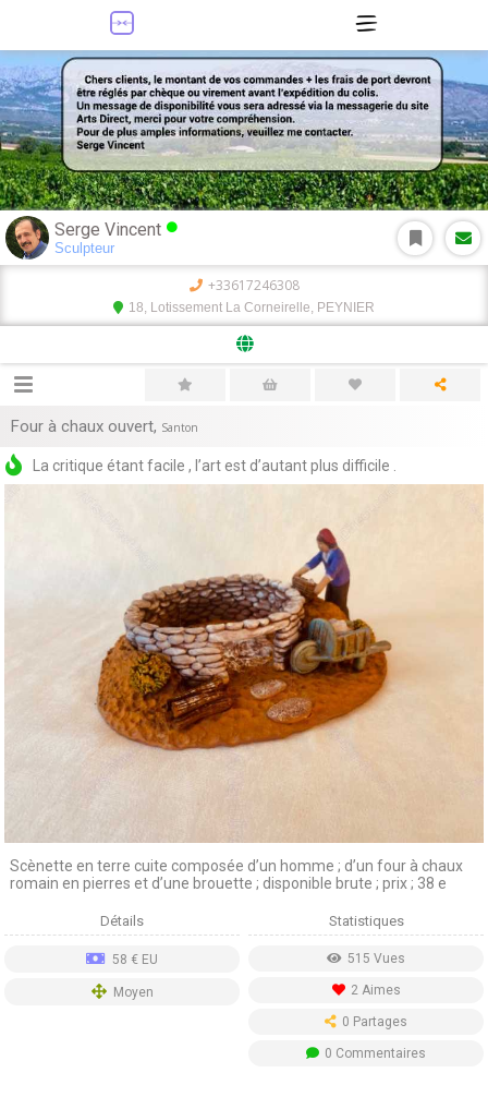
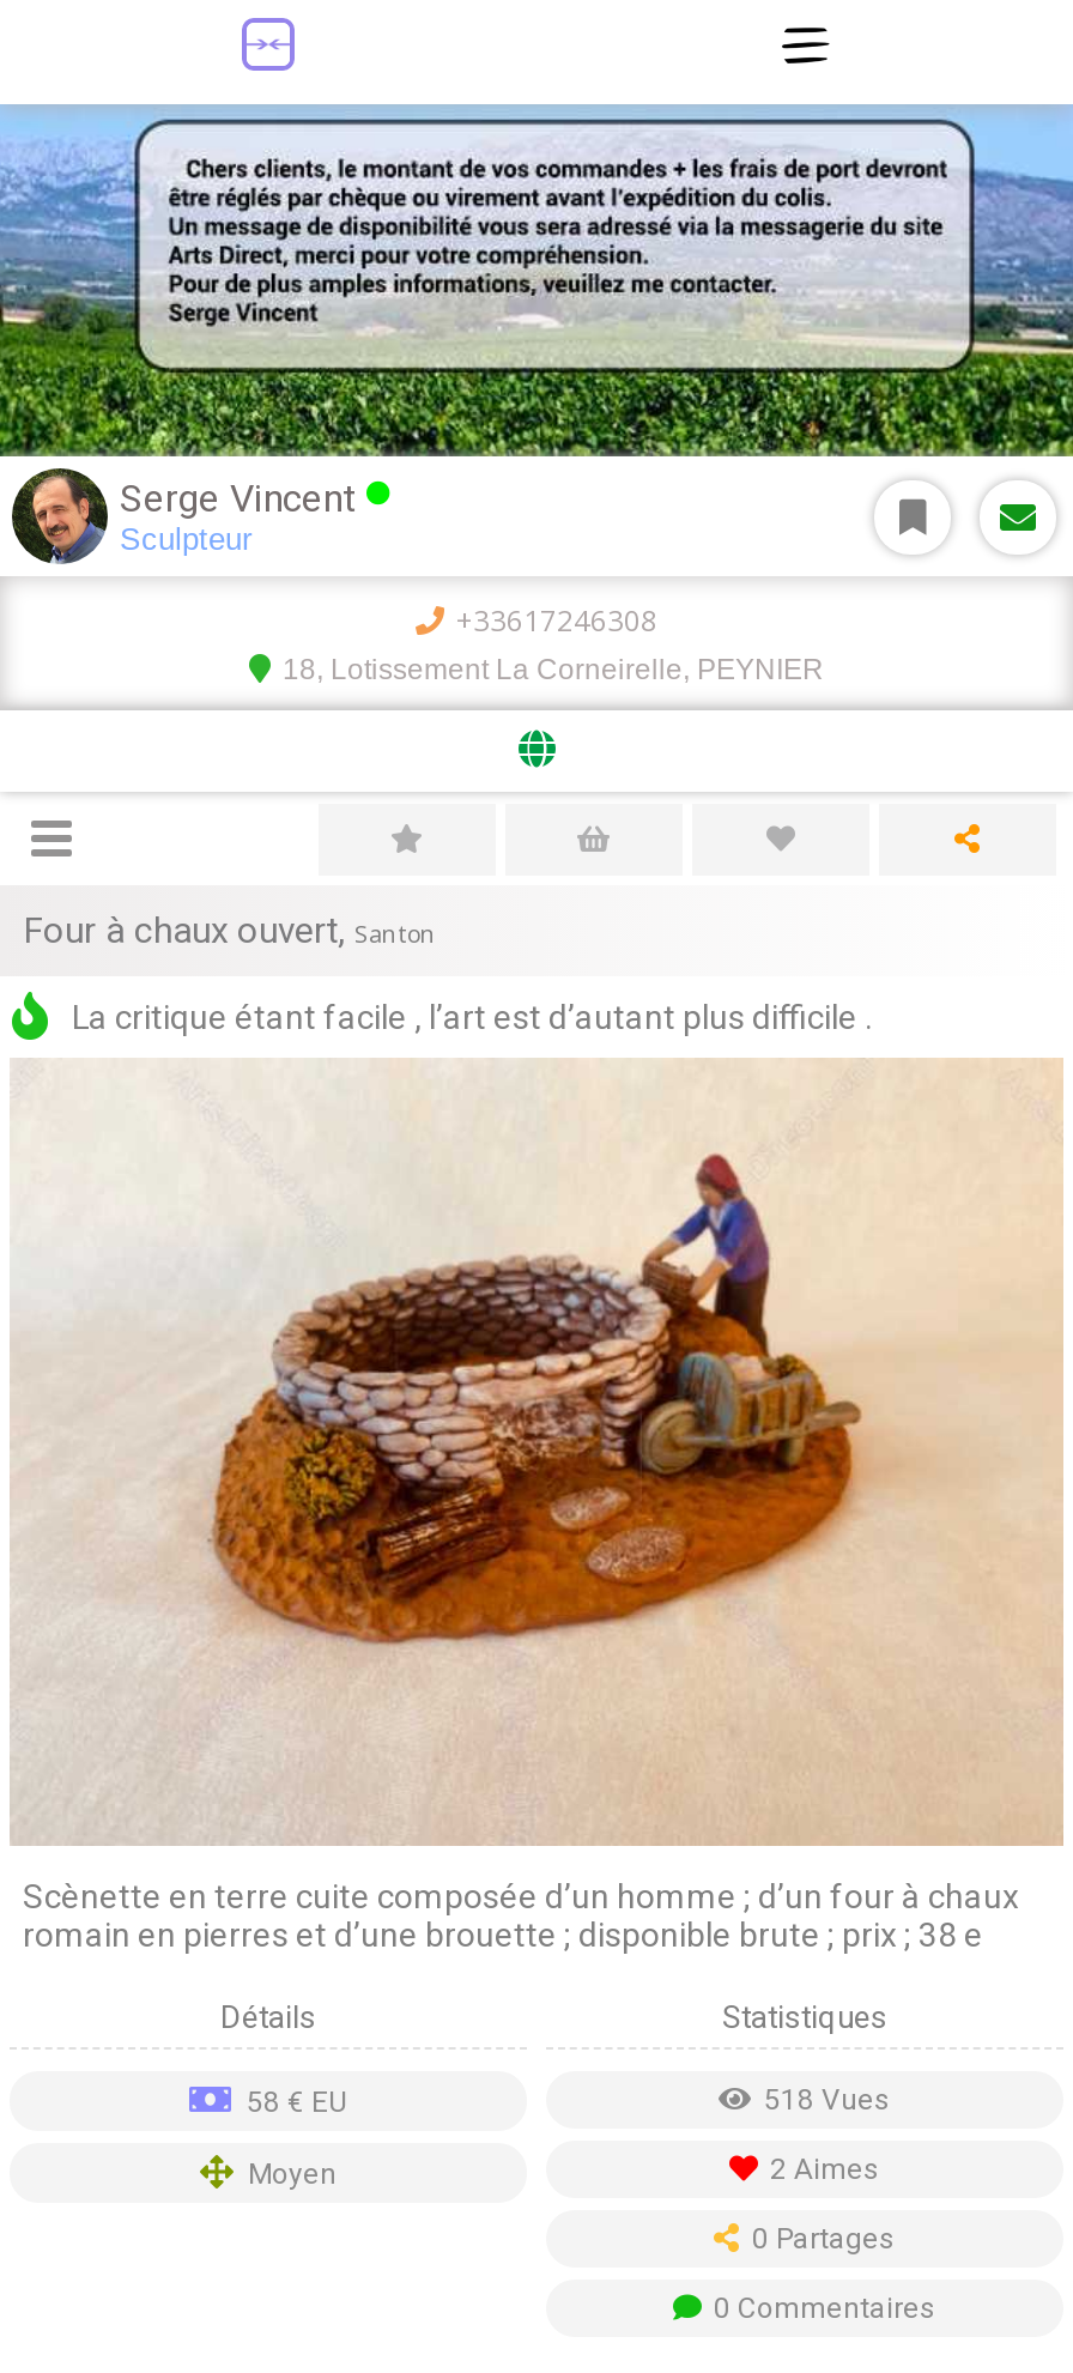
[347,951,405,966] 515 Vues -> [764,2084,891,2117] 518 Vues

